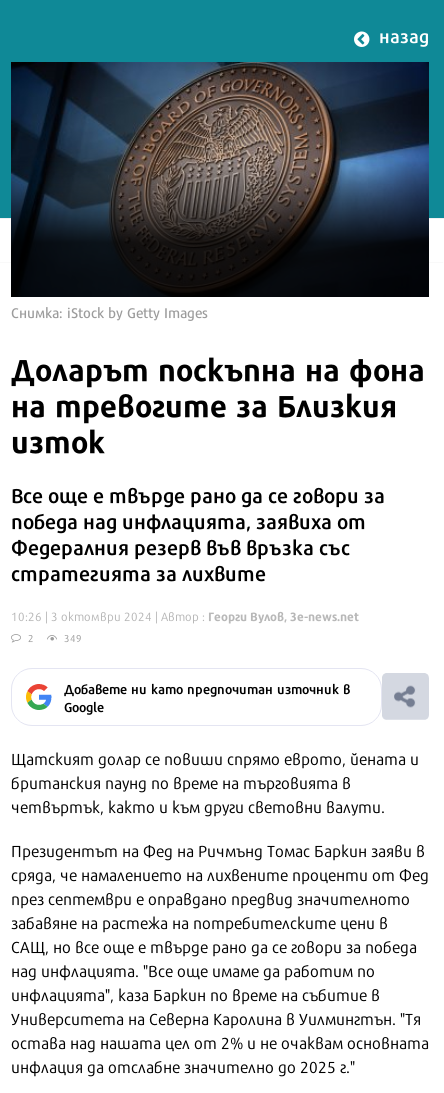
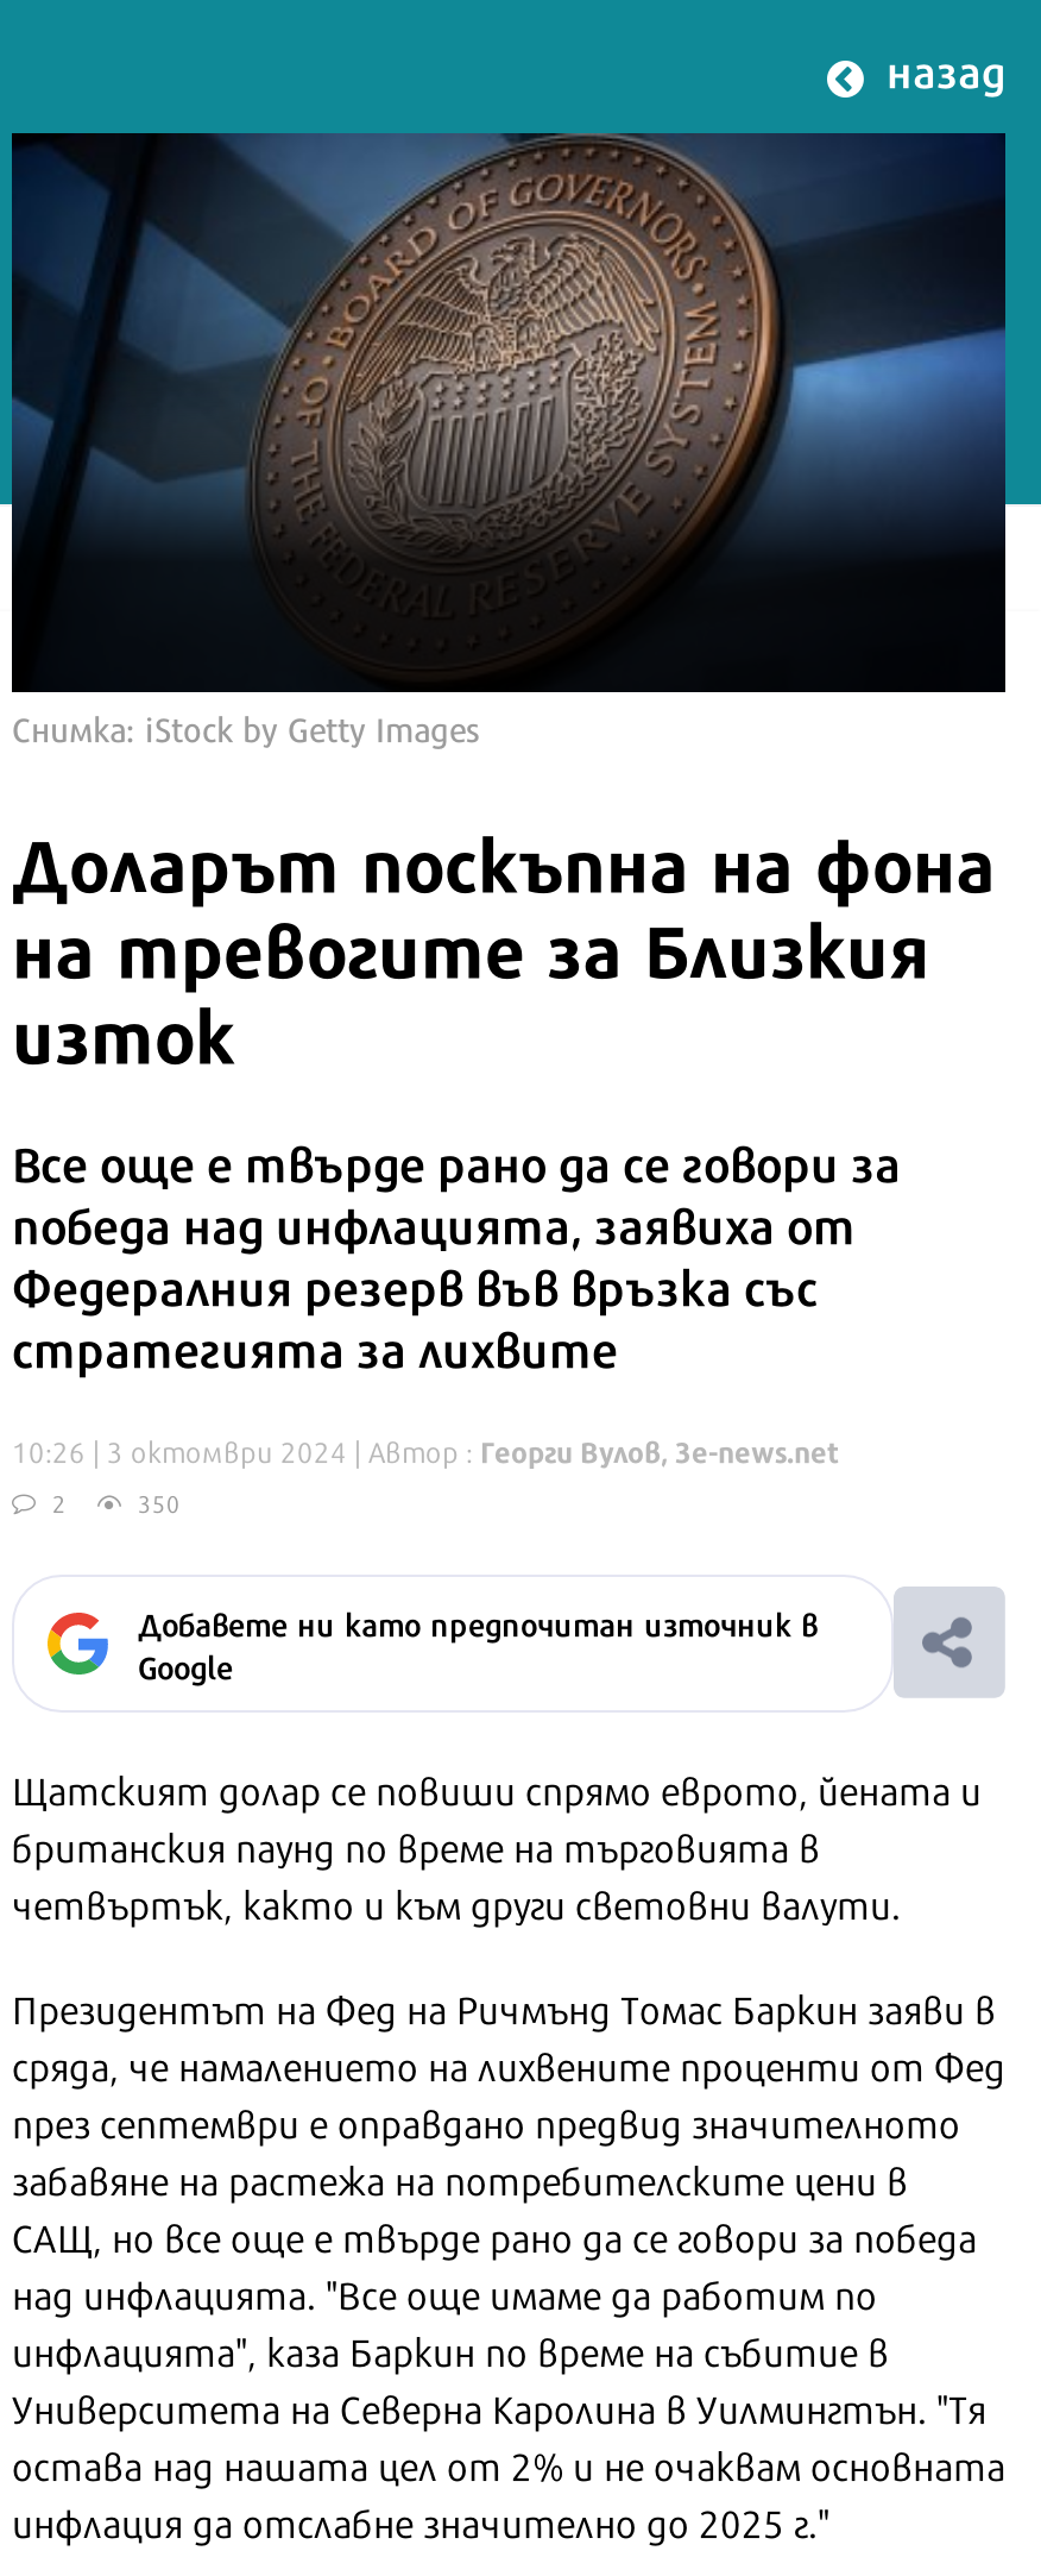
[25,630,82,645] 2 349 -> [45,1484,181,1520] 2 350

